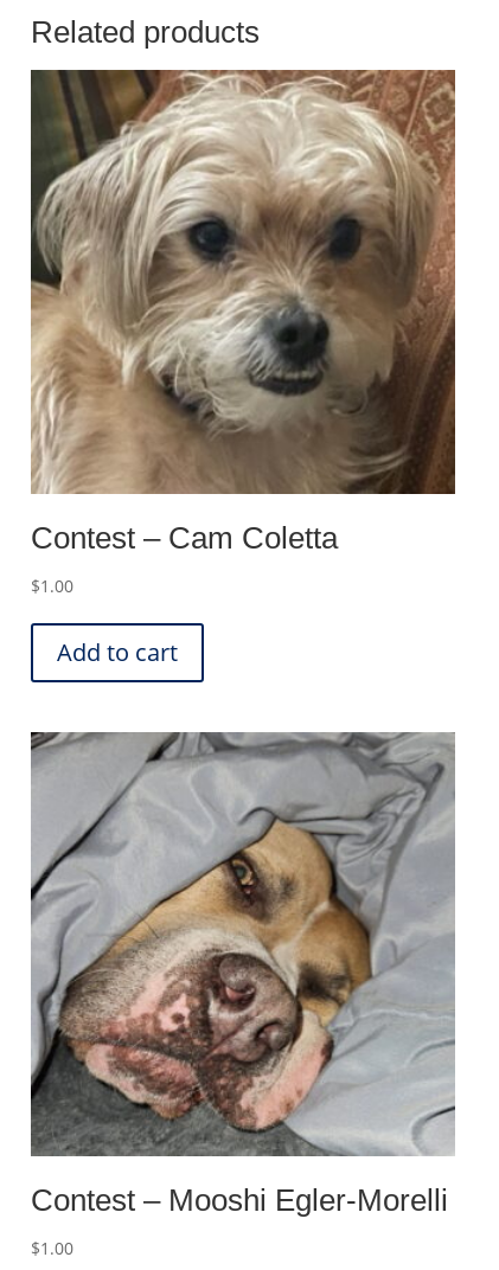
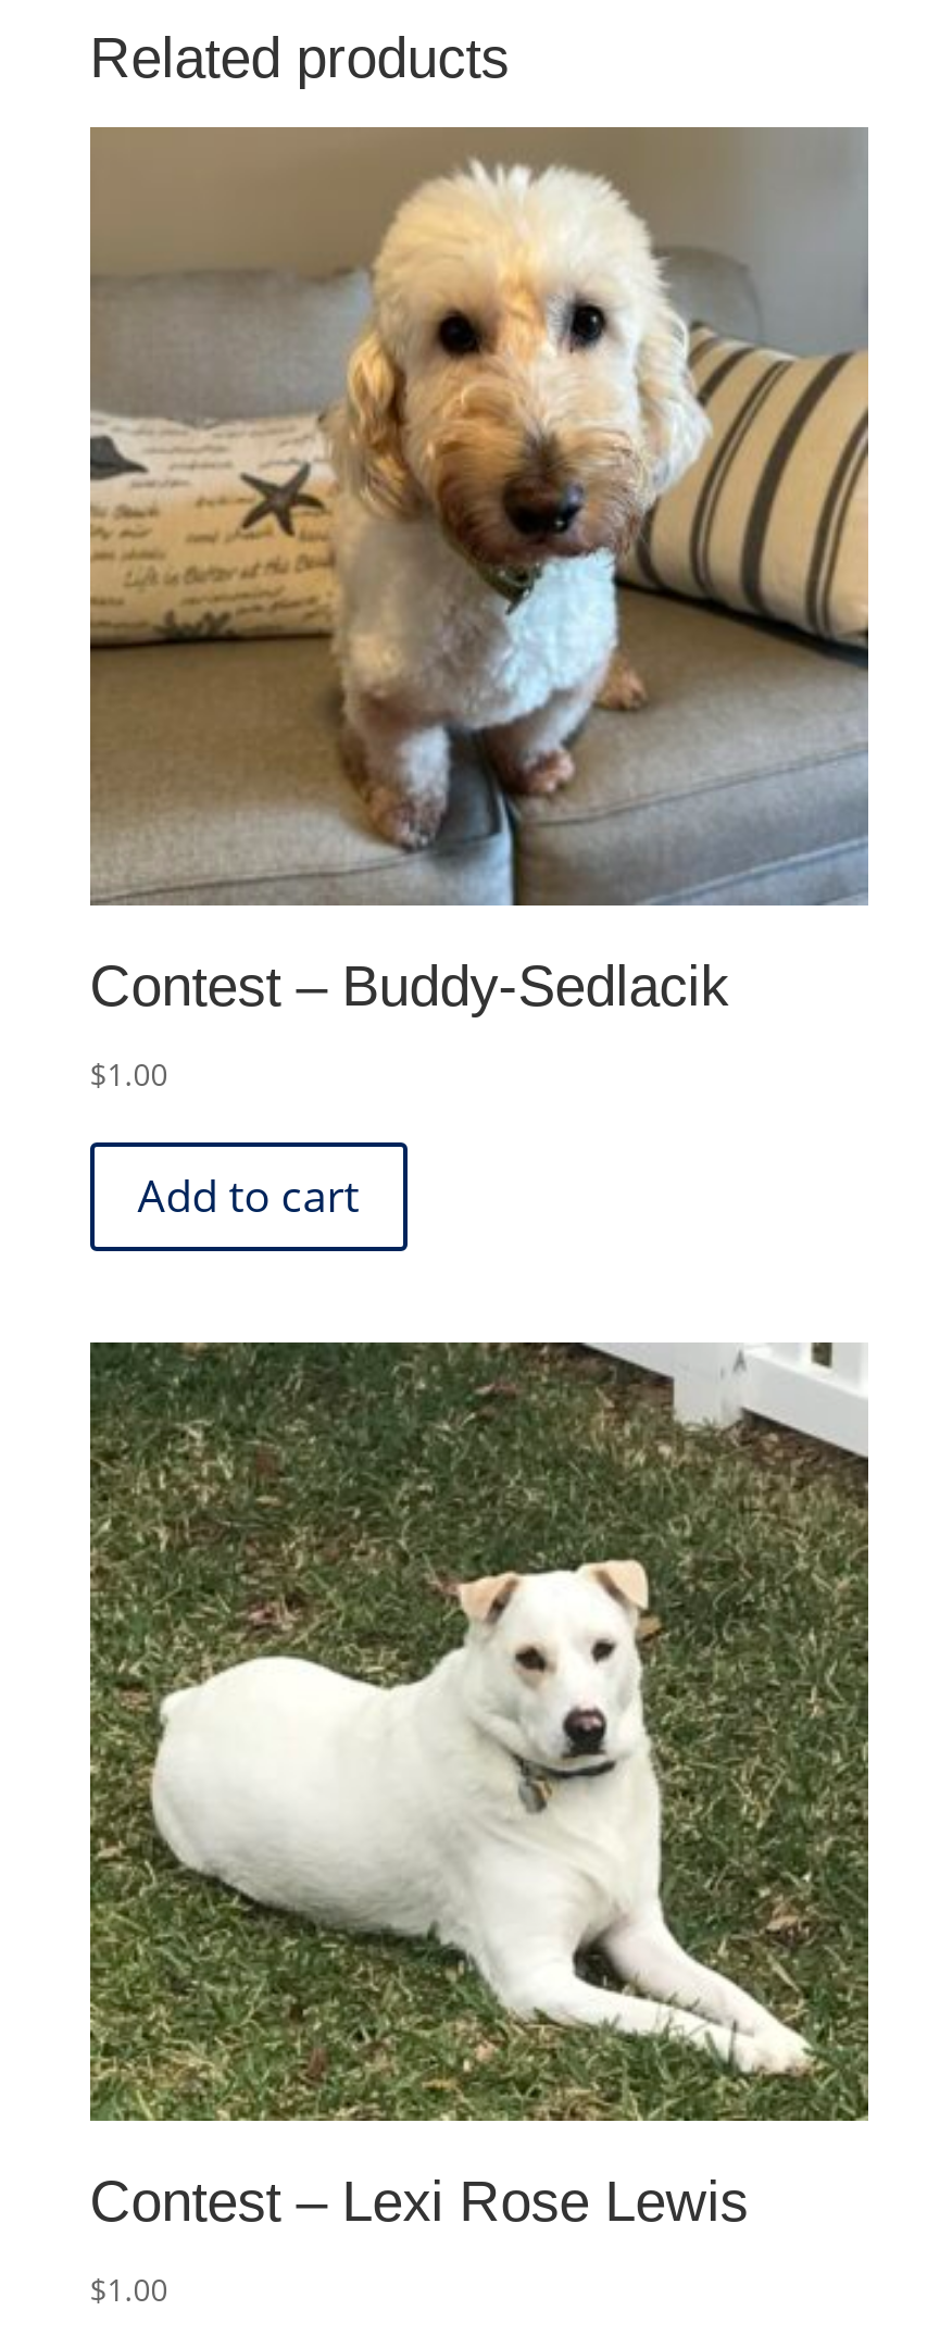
[30,69,456,556] [image] | Contest – Cam Coletta -> [88,125,870,1019] [image] | Contest – Buddy-Sedlacik
[30,732,456,1218] [image] | Contest – Mooshi Egler-Morelli -> [88,1342,870,2234] [image] | Contest – Lexi Rose Lewis

